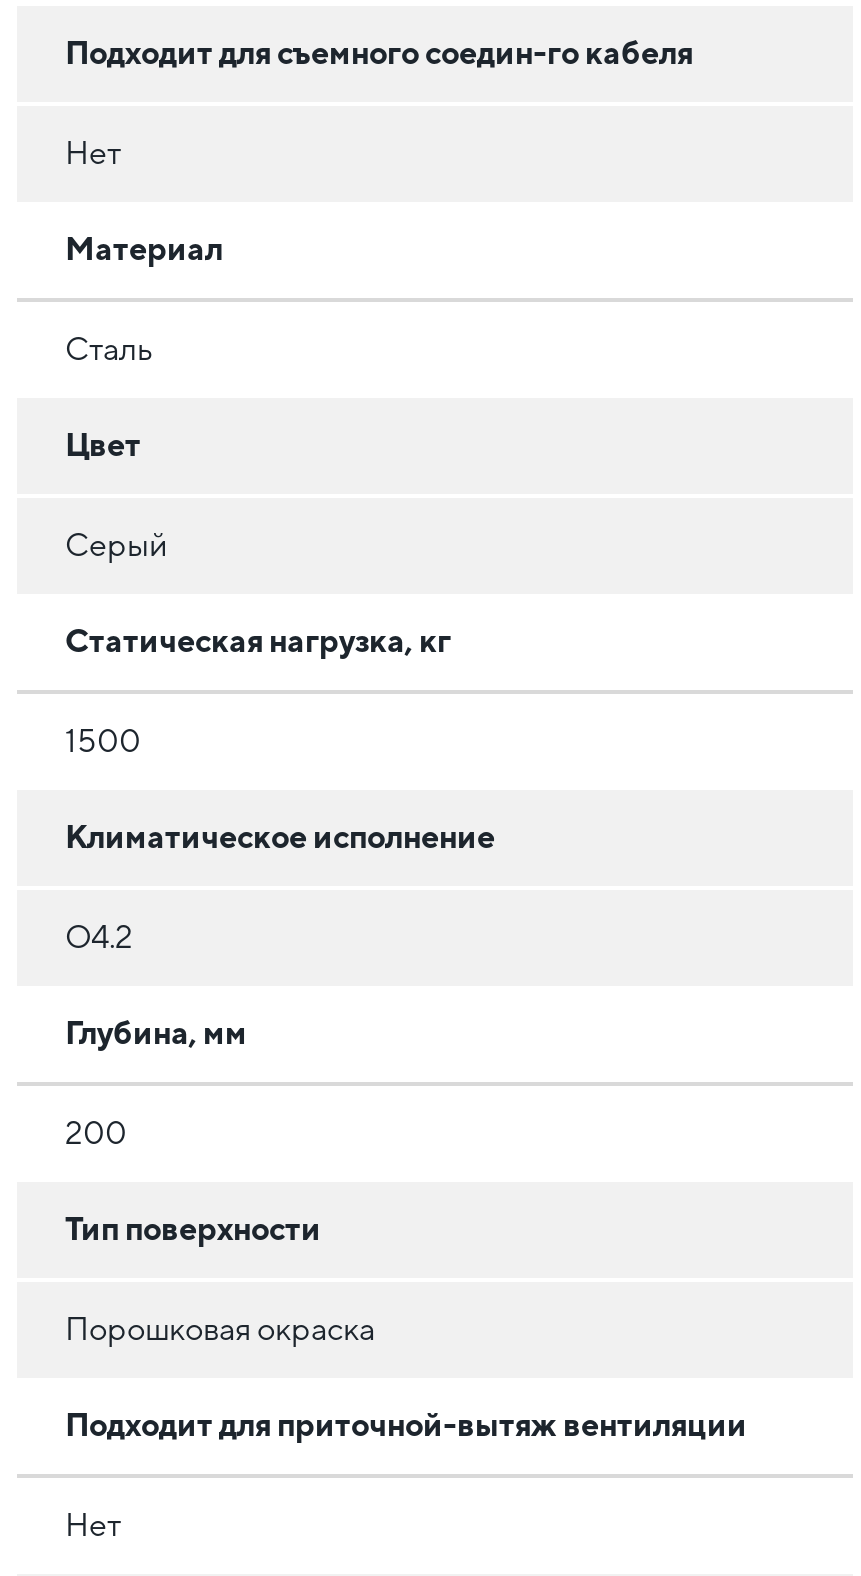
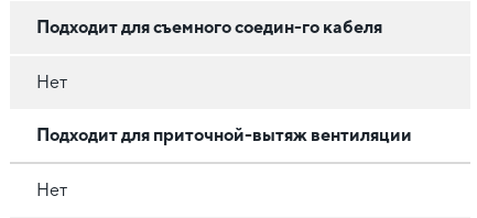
[65,229,495,1347] Материал | Сталь | Цвет | Серый | Статическая нагрузка, кг | 1500 | Климатическое исполнение | O4.2 | Глубина, мм | 200 | Тип поверхности | Порошковая окраска -> none

